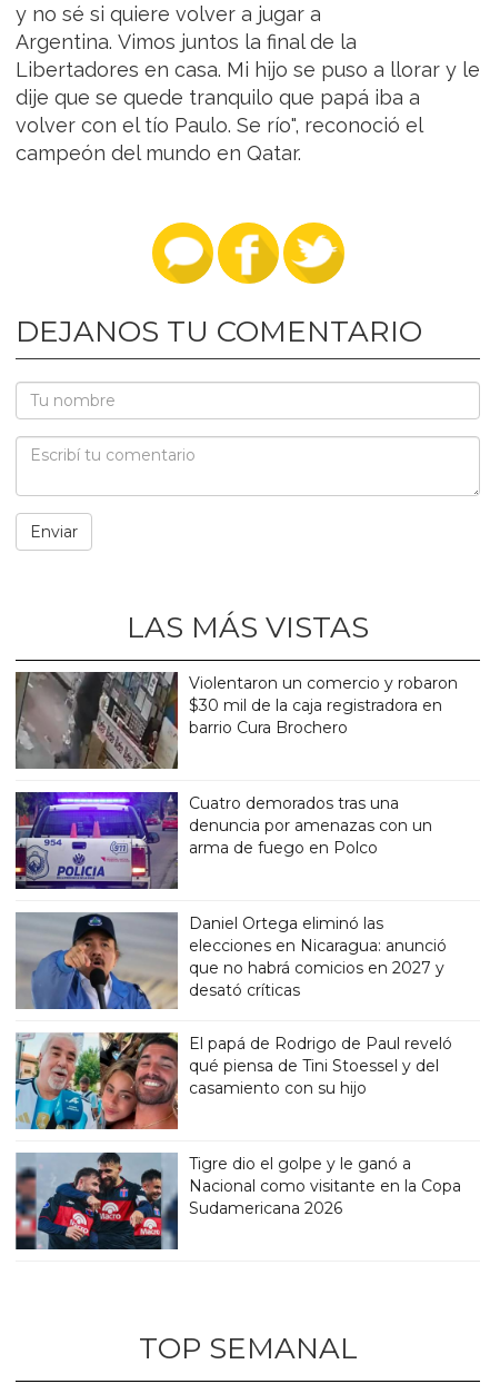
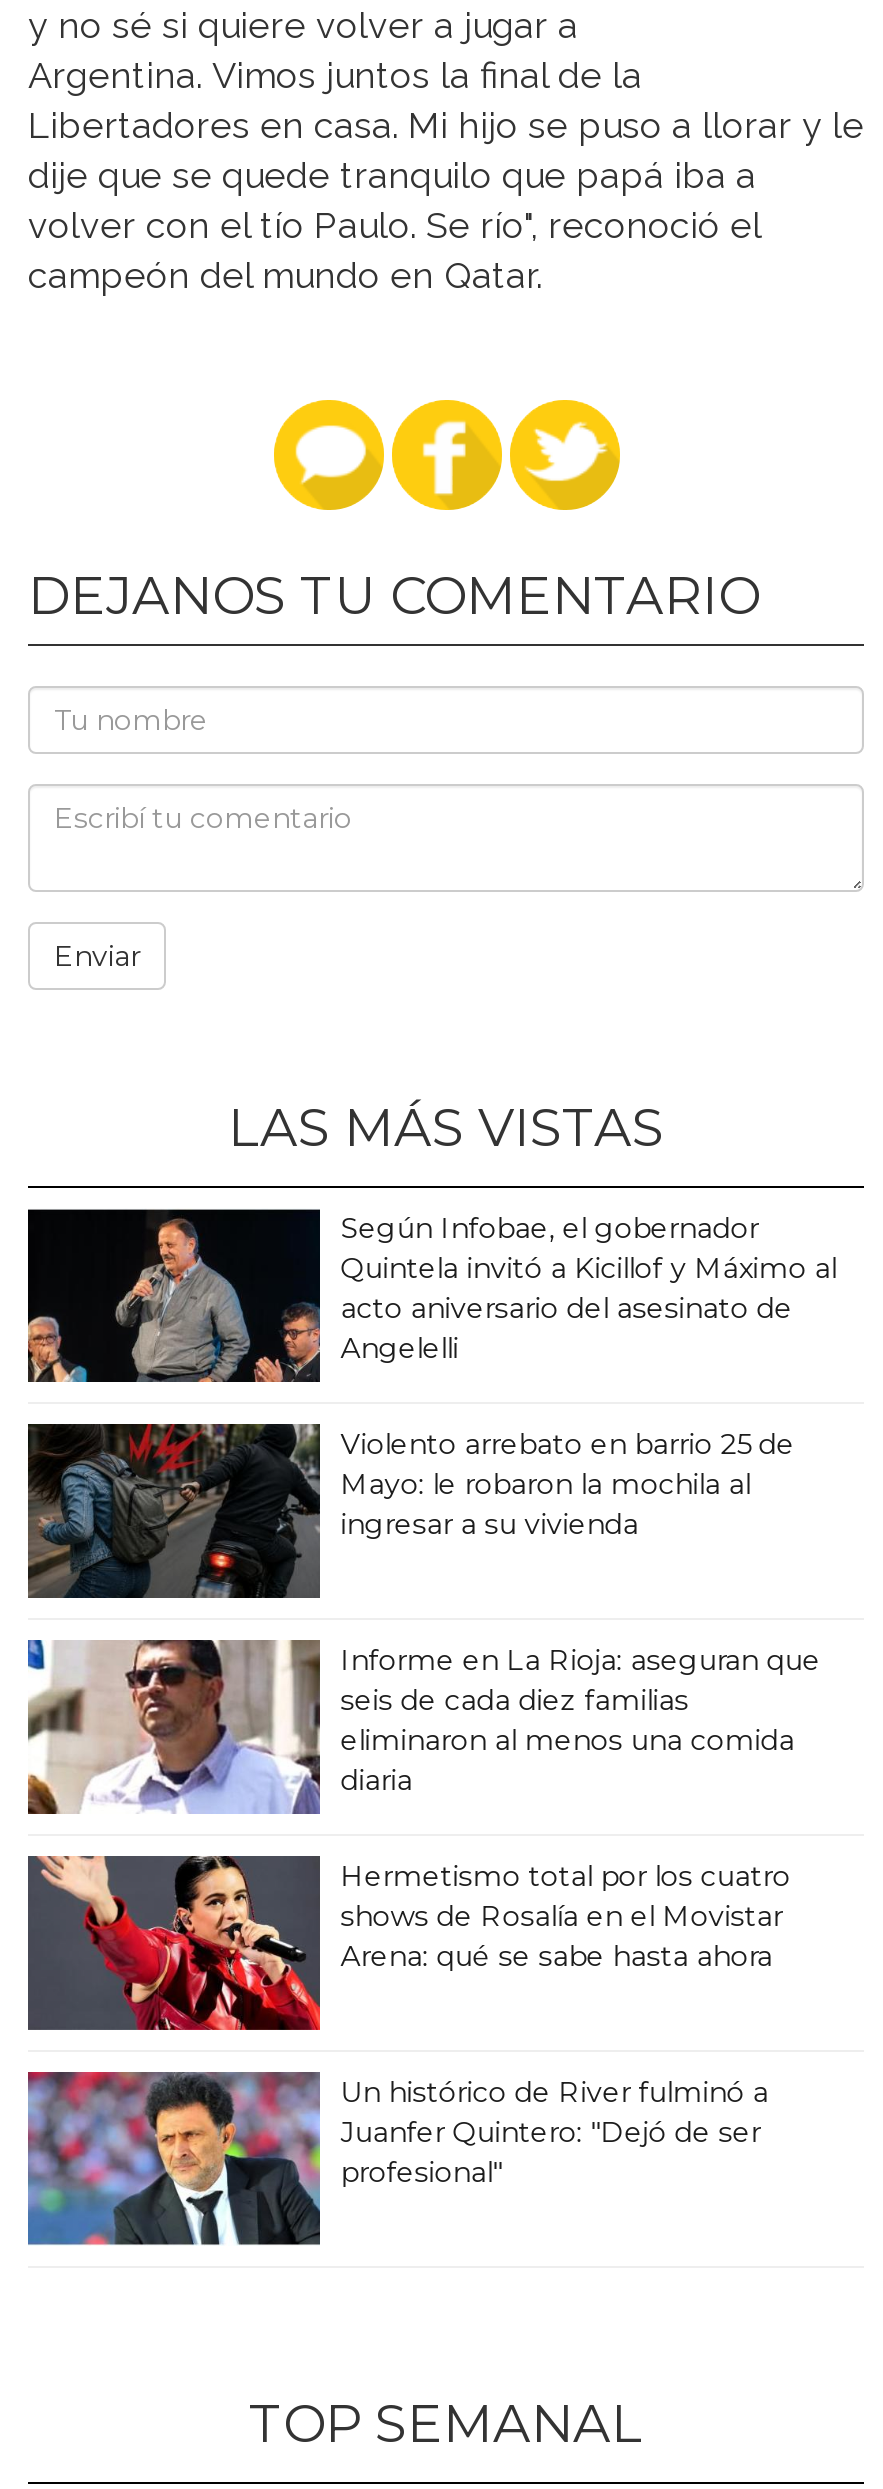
[14,671,458,770] [image] | Violentaron un comercio y robaron | $30 mil de la caja registradora en | barrio Cura Brochero -> [26,1208,837,1384] [image] | Según Infobae, el gobernador | Quintela invitó a Kicillof y Máximo al | acto aniversario del asesinato de | Angelelli
[16,791,433,890] [image] | Cuatro demorados tras una | denuncia por amenazas con un | arma de fuego en Polco -> [28,1422,795,1600] [image] | Violento arrebato en barrio 25 de | Mayo: le robaron la mochila al | ingresar a su vivienda
[14,911,447,1010] [image] | Daniel Ortega eliminó las | elecciones en Nicaragua: anunció | que no habrá comicios en 2027 y | desató críticas -> [26,1638,821,1814] [image] | Informe en La Rioja: aseguran que | seis de cada diez familias | eliminaron al menos una comida | diaria
[14,1031,453,1130] [image] | El papá de Rodrigo de Paul reveló | qué piensa de Tini Stoessel y del | casamiento con su hijo -> [26,1854,791,2032] [image] | Hermetismo total por los cuatro | shows de Rosalía en el Movistar | Arena: qué se sabe hasta ahora
[14,1153,461,1250] [image] | Tigre dio el golpe y le ganó a | Nacional como visitante en la Copa | Sudamericana 2026 -> [26,2070,769,2246] [image] | Un histórico de River fulminó a | Juanfer Quintero: "Dejó de ser | profesional"

